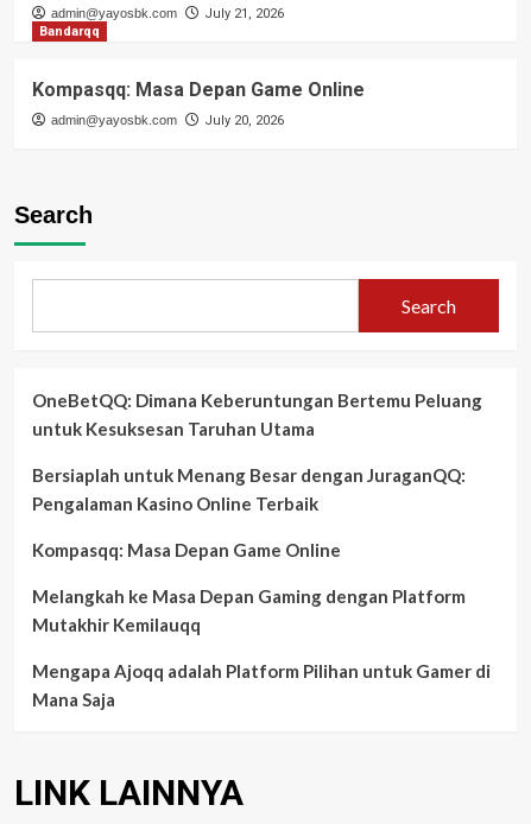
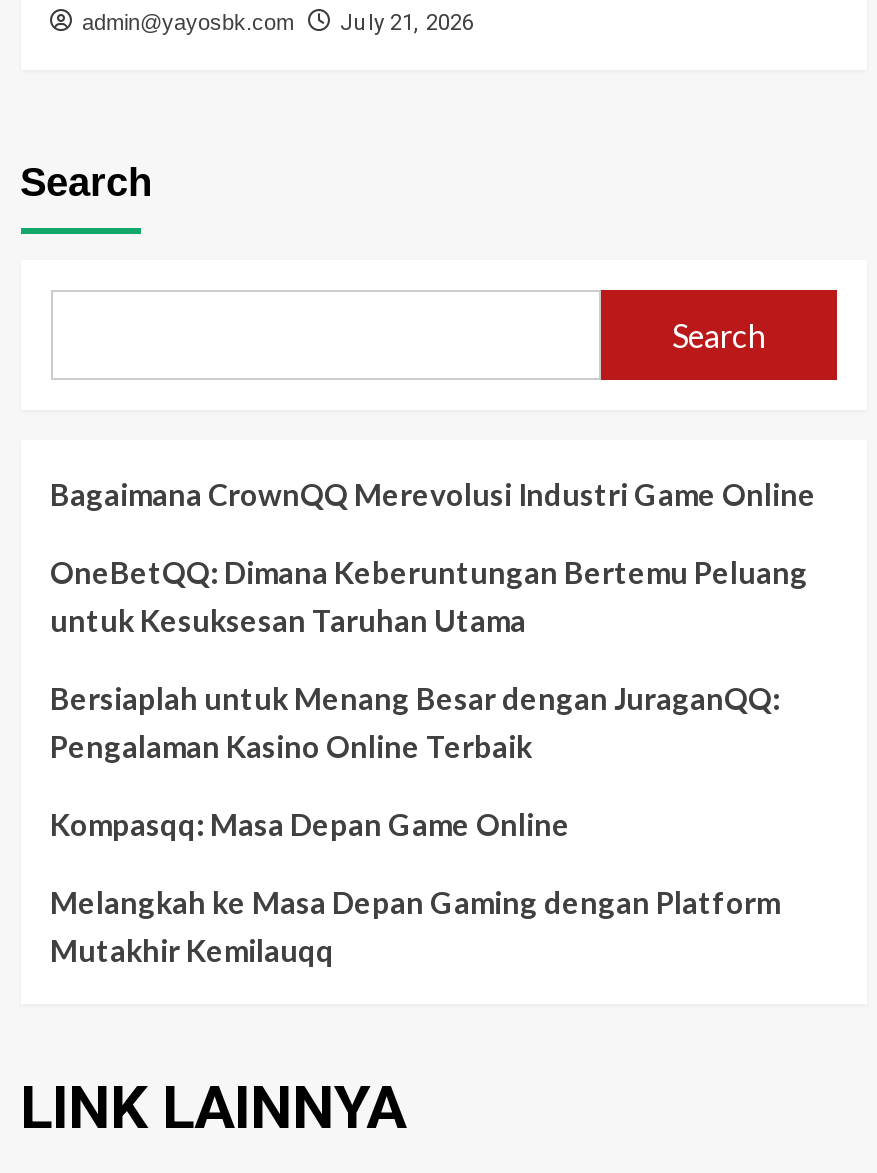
[31,24,364,128] Bandarqq | Kompasqq: Masa Depan Game Online | admin@yayosbk.com | July 20, 2026 -> none
none -> [50,476,816,512] Bagaimana CrownQQ Merevolusi Industri Game Online
[31,660,490,710] Mengapa Ajoqq adalah Platform Pilihan untuk Gamer di | Mana Saja -> none

